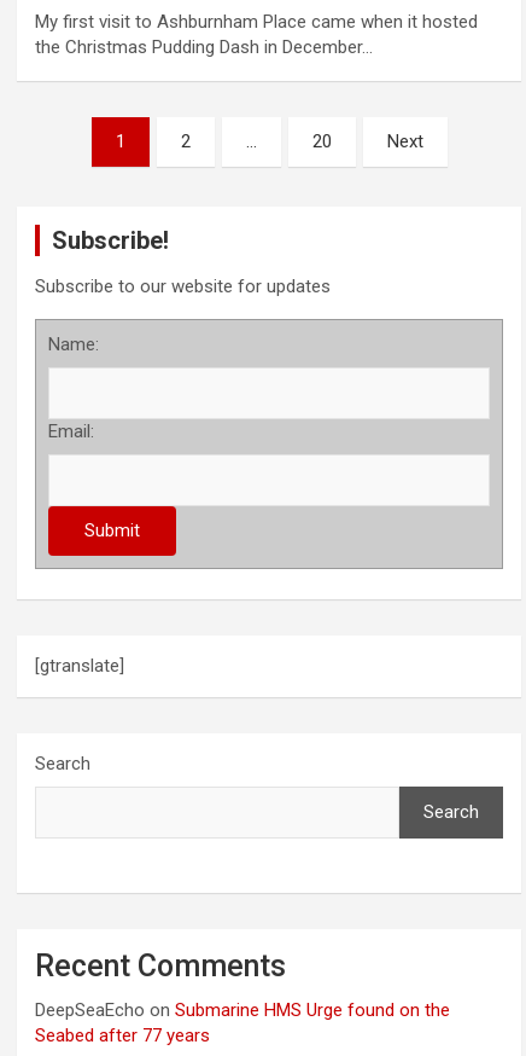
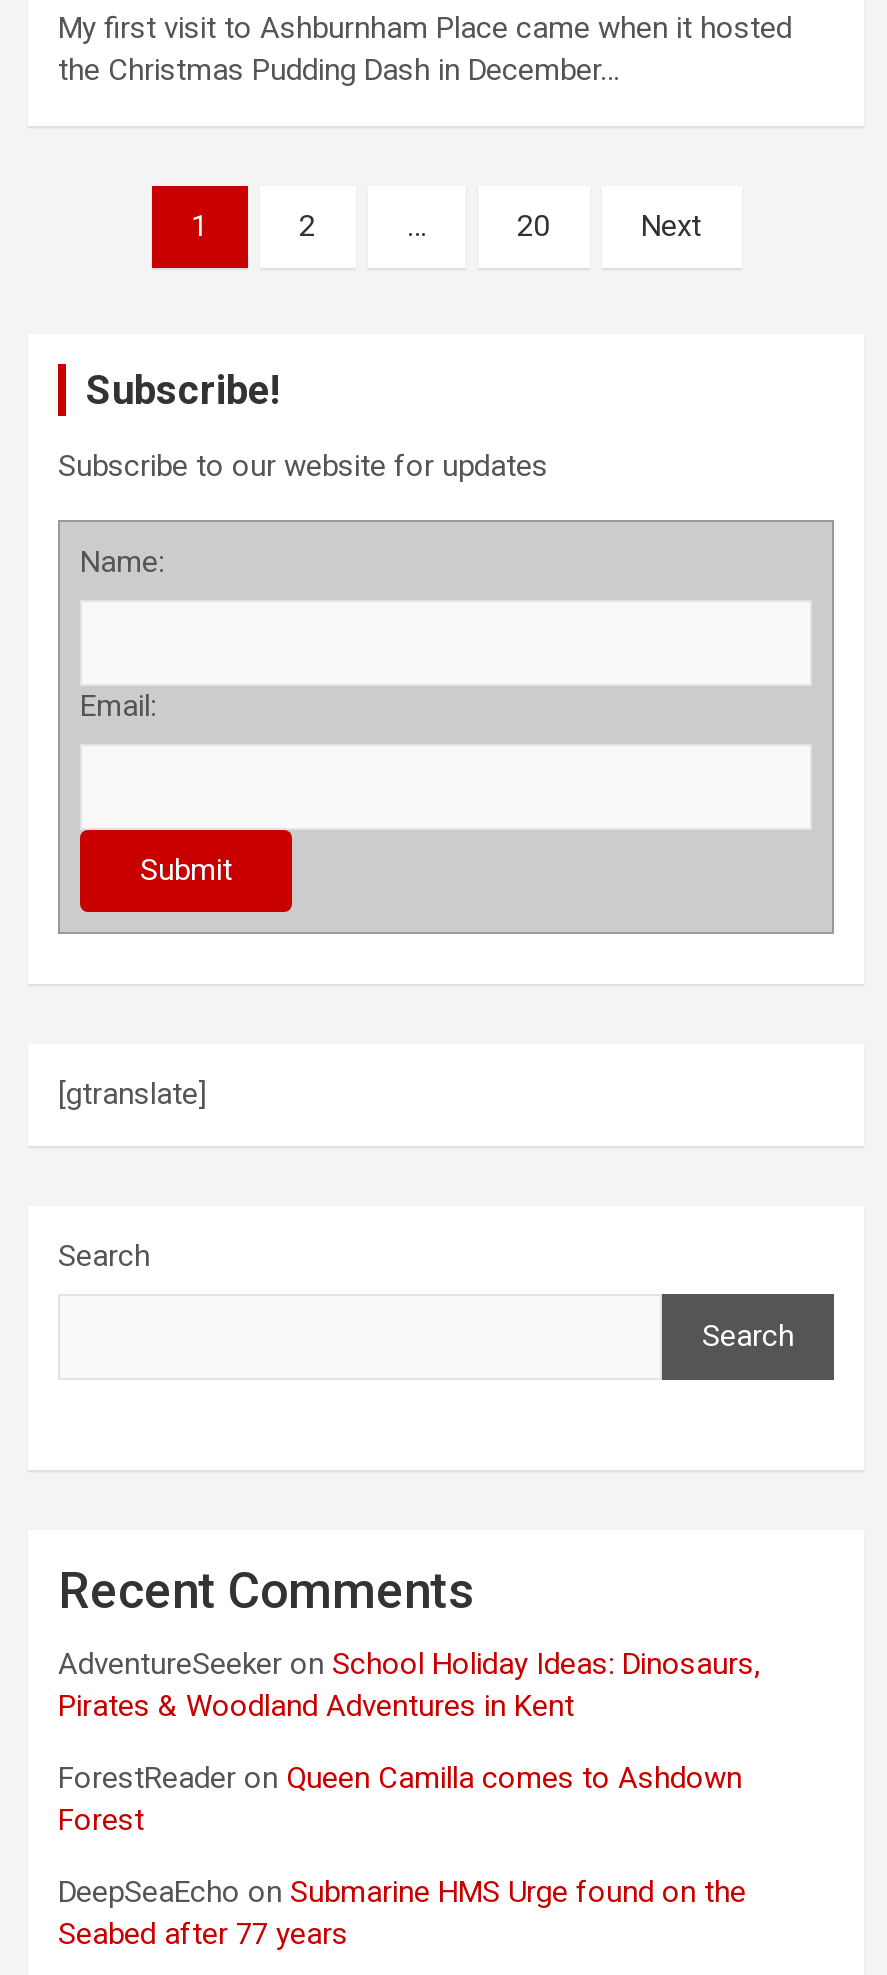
none -> [58,1645,760,1837] AdventureSeeker on School Holiday Ideas: Dinosaurs, | Pirates & Woodland Adventures in Kent | ForestReader on Queen Camilla comes to Ashdown | Forest

